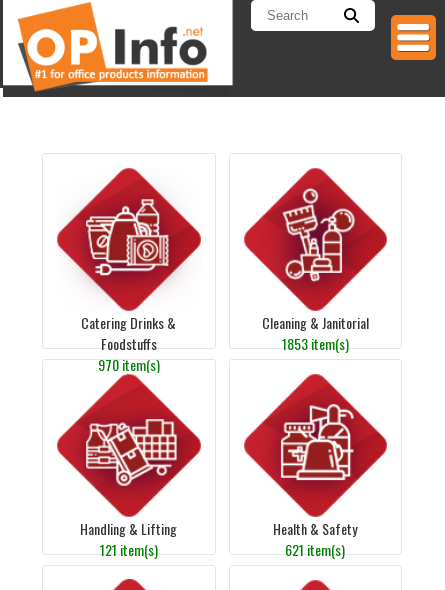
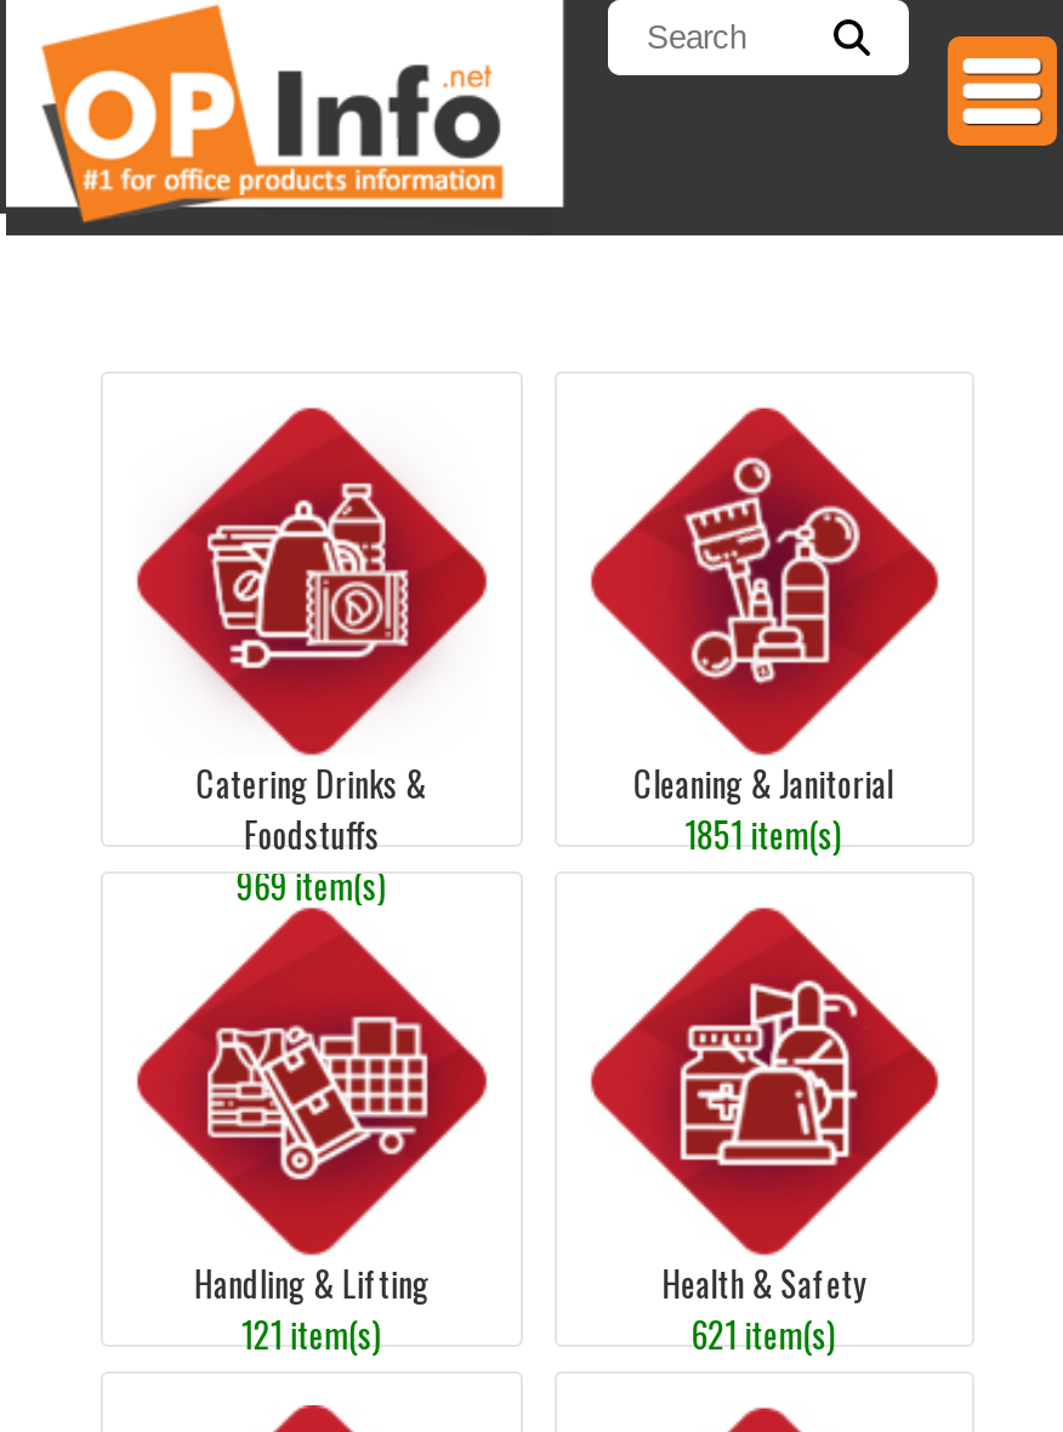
[282,333,349,354] 1853 item(s) -> [685,809,842,860] 1851 item(s)
[98,354,160,375] 970 item(s) -> [236,860,387,911] 969 item(s)

